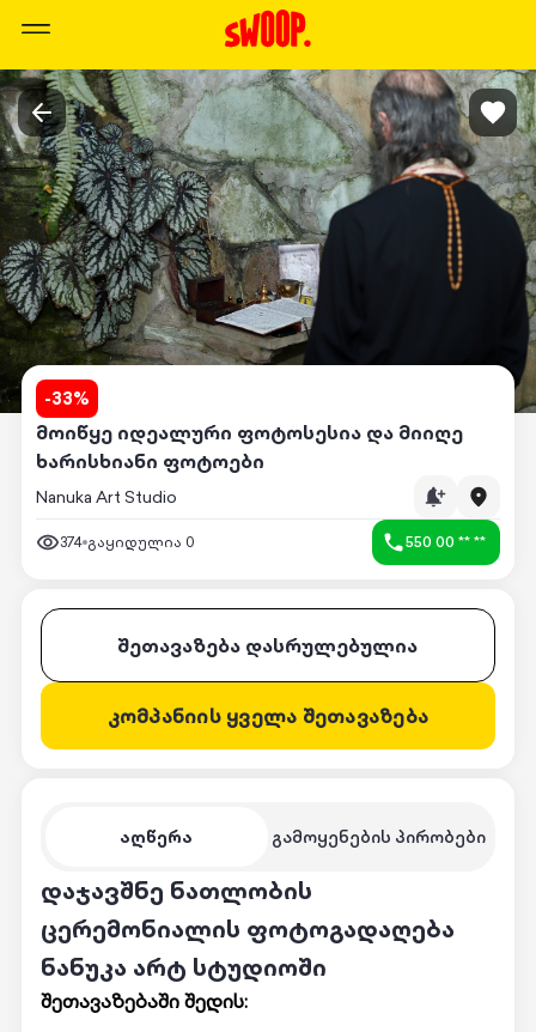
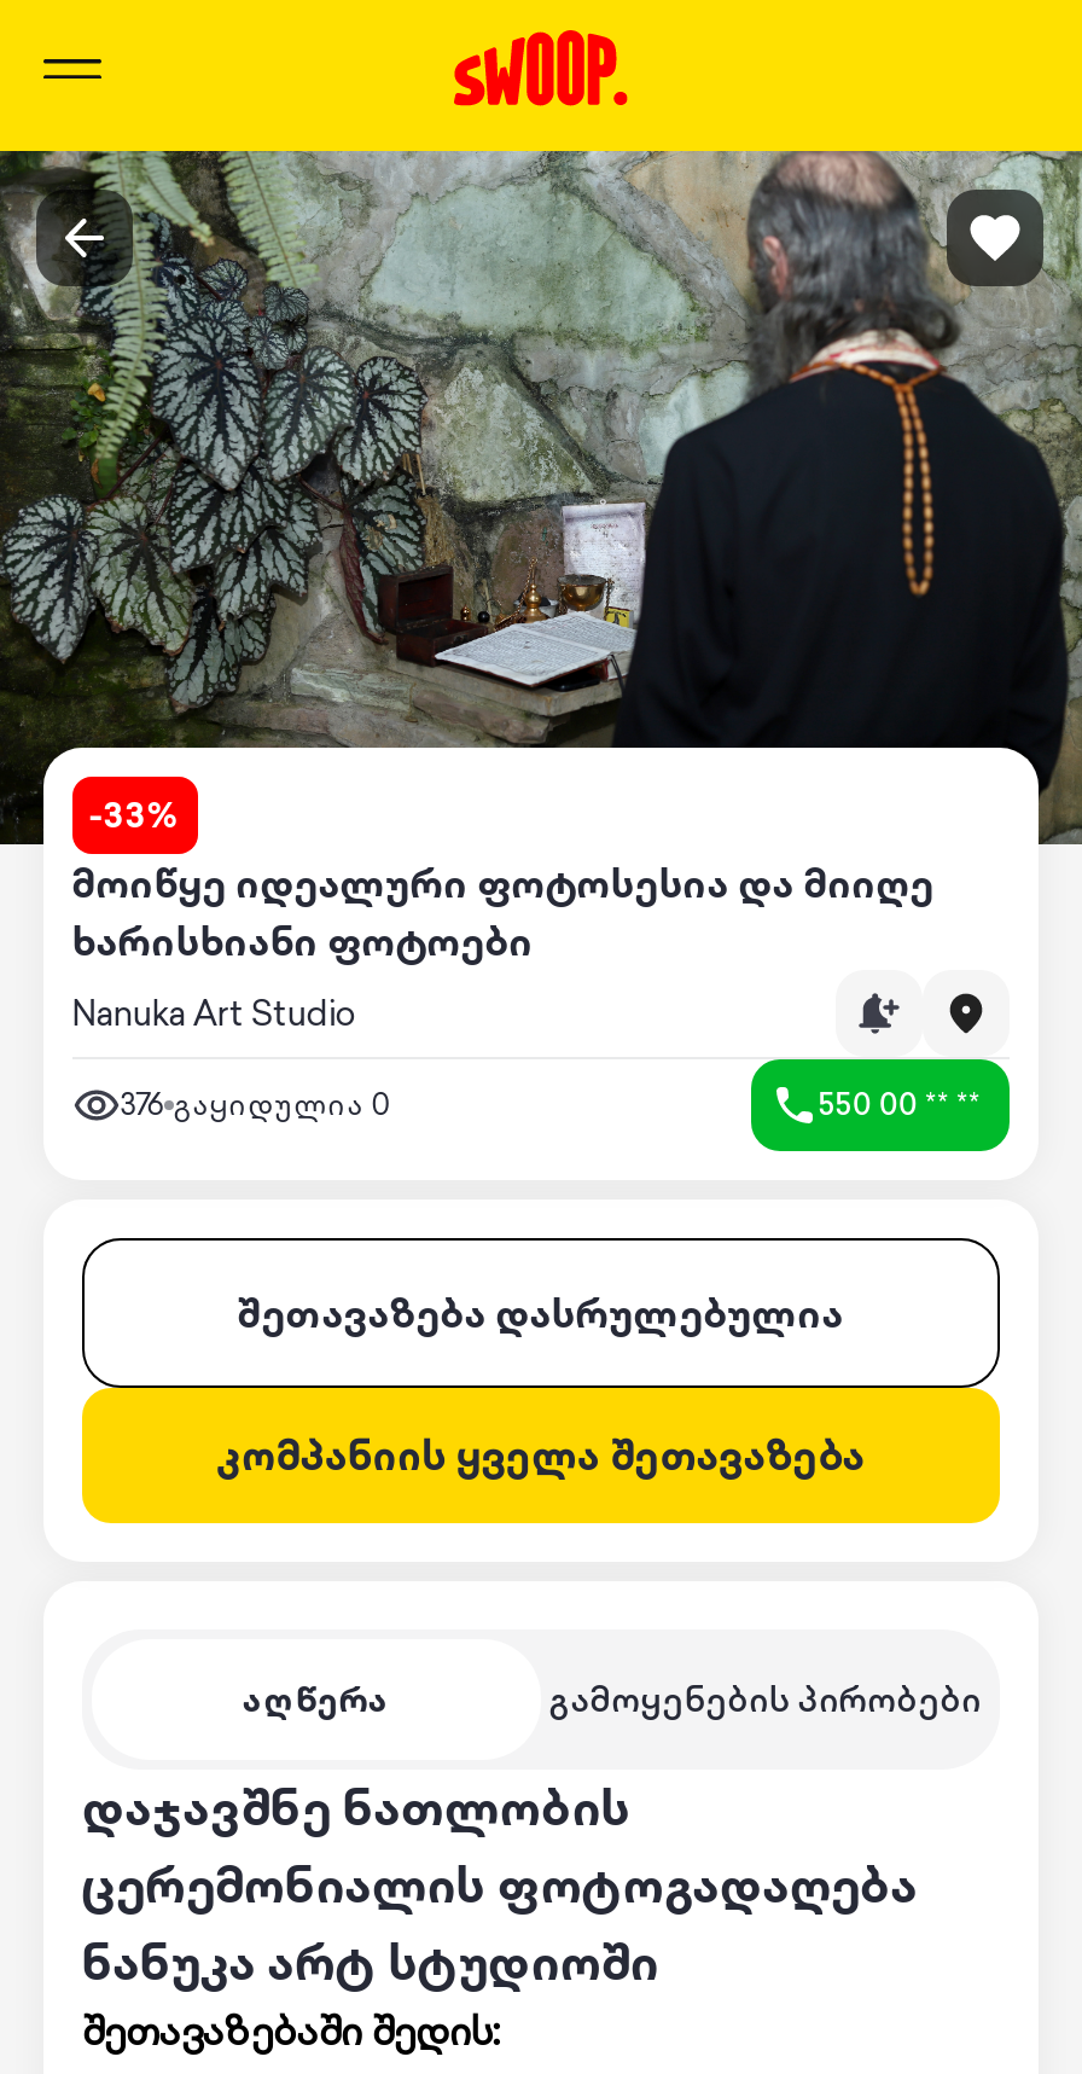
[60,532,195,552] 374 გაყიდულია 0 -> [121,1084,391,1125] 376 გაყიდულია 0

